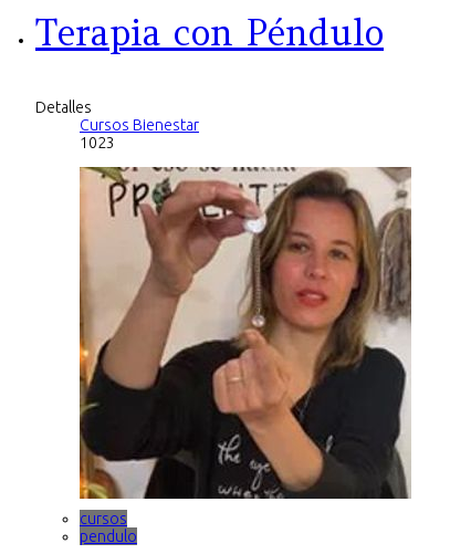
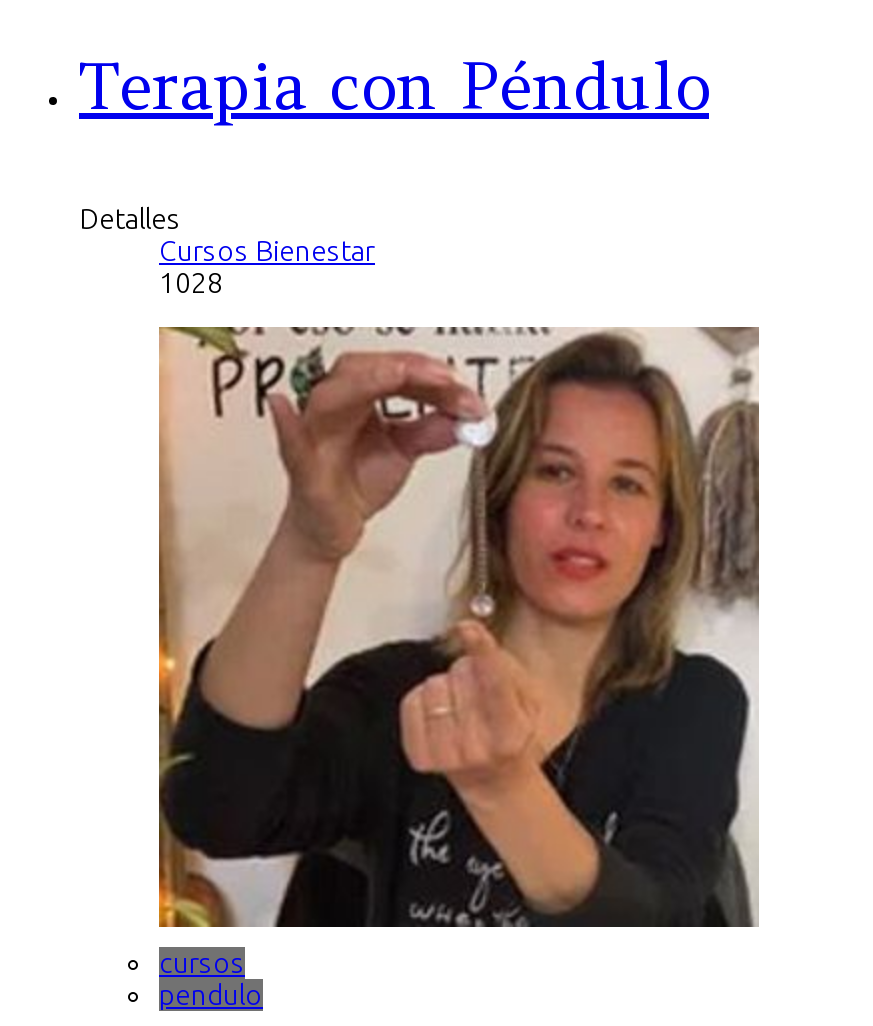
[80,133,115,151] 1023 -> [159,268,223,300] 1028

